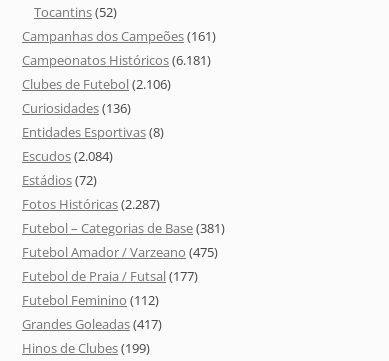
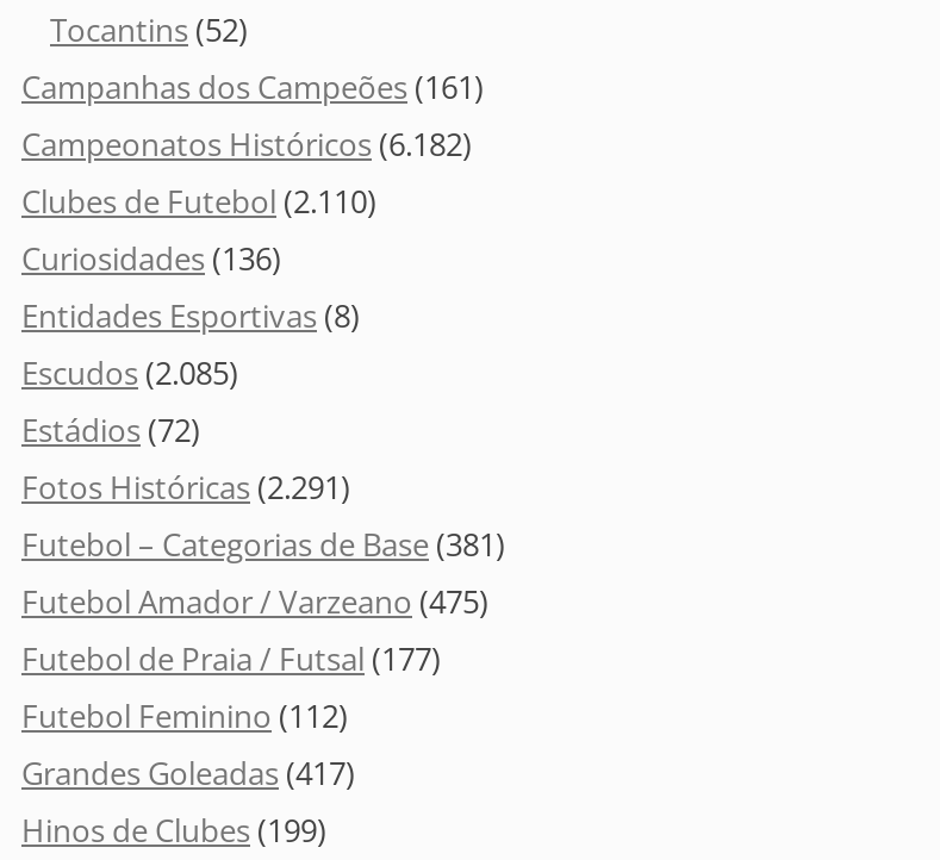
[22,51,211,69] Campeonatos Históricos (6.181) -> [21,122,472,165] Campeonatos Históricos (6.182)
[22,75,171,93] Clubes de Futebol (2.106) -> [21,179,376,222] Clubes de Futebol (2.110)
[22,147,113,165] Escudos (2.084) -> [21,350,238,393] Escudos (2.085)
[22,195,160,213] Fotos Históricas (2.287) -> [21,465,350,508] Fotos Históricas (2.291)

